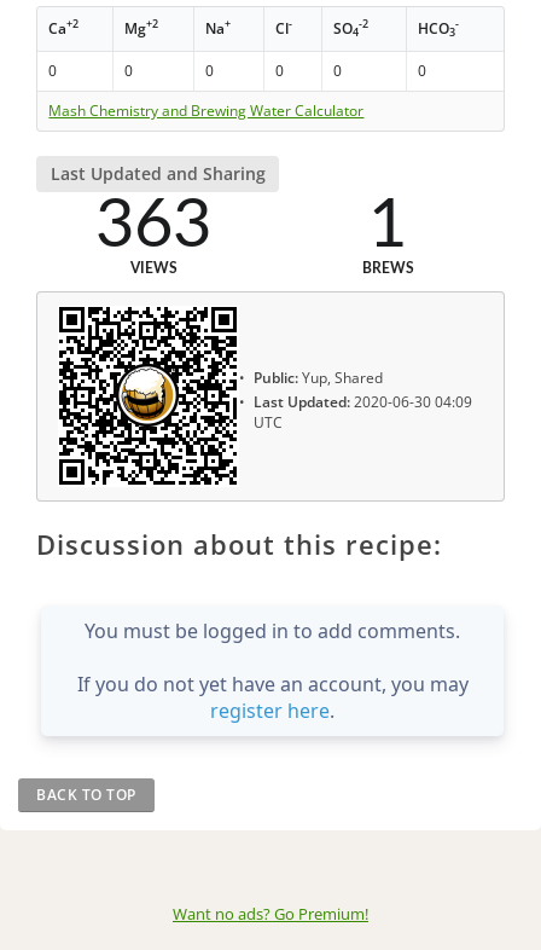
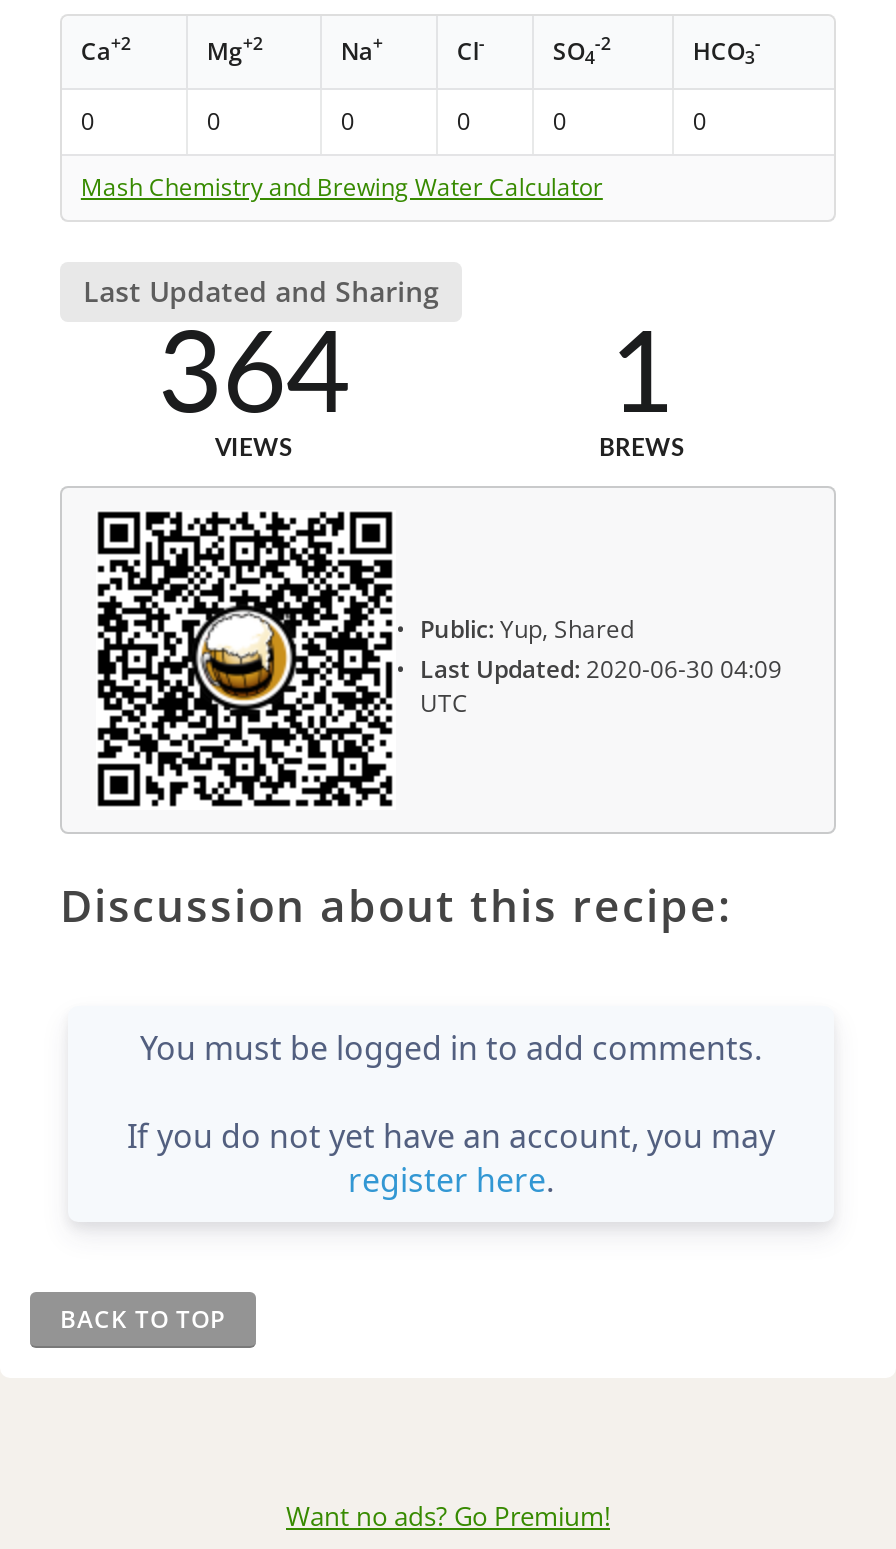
[95,192,211,260] 363 -> [158,322,350,434] 364

